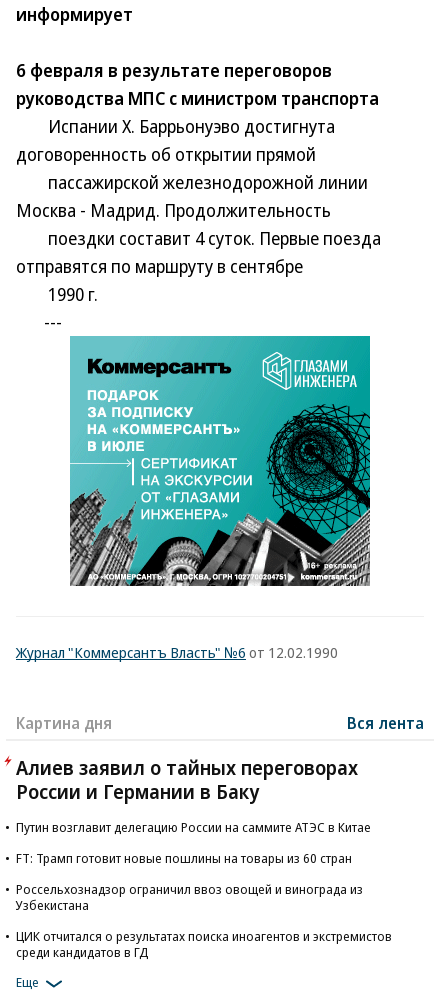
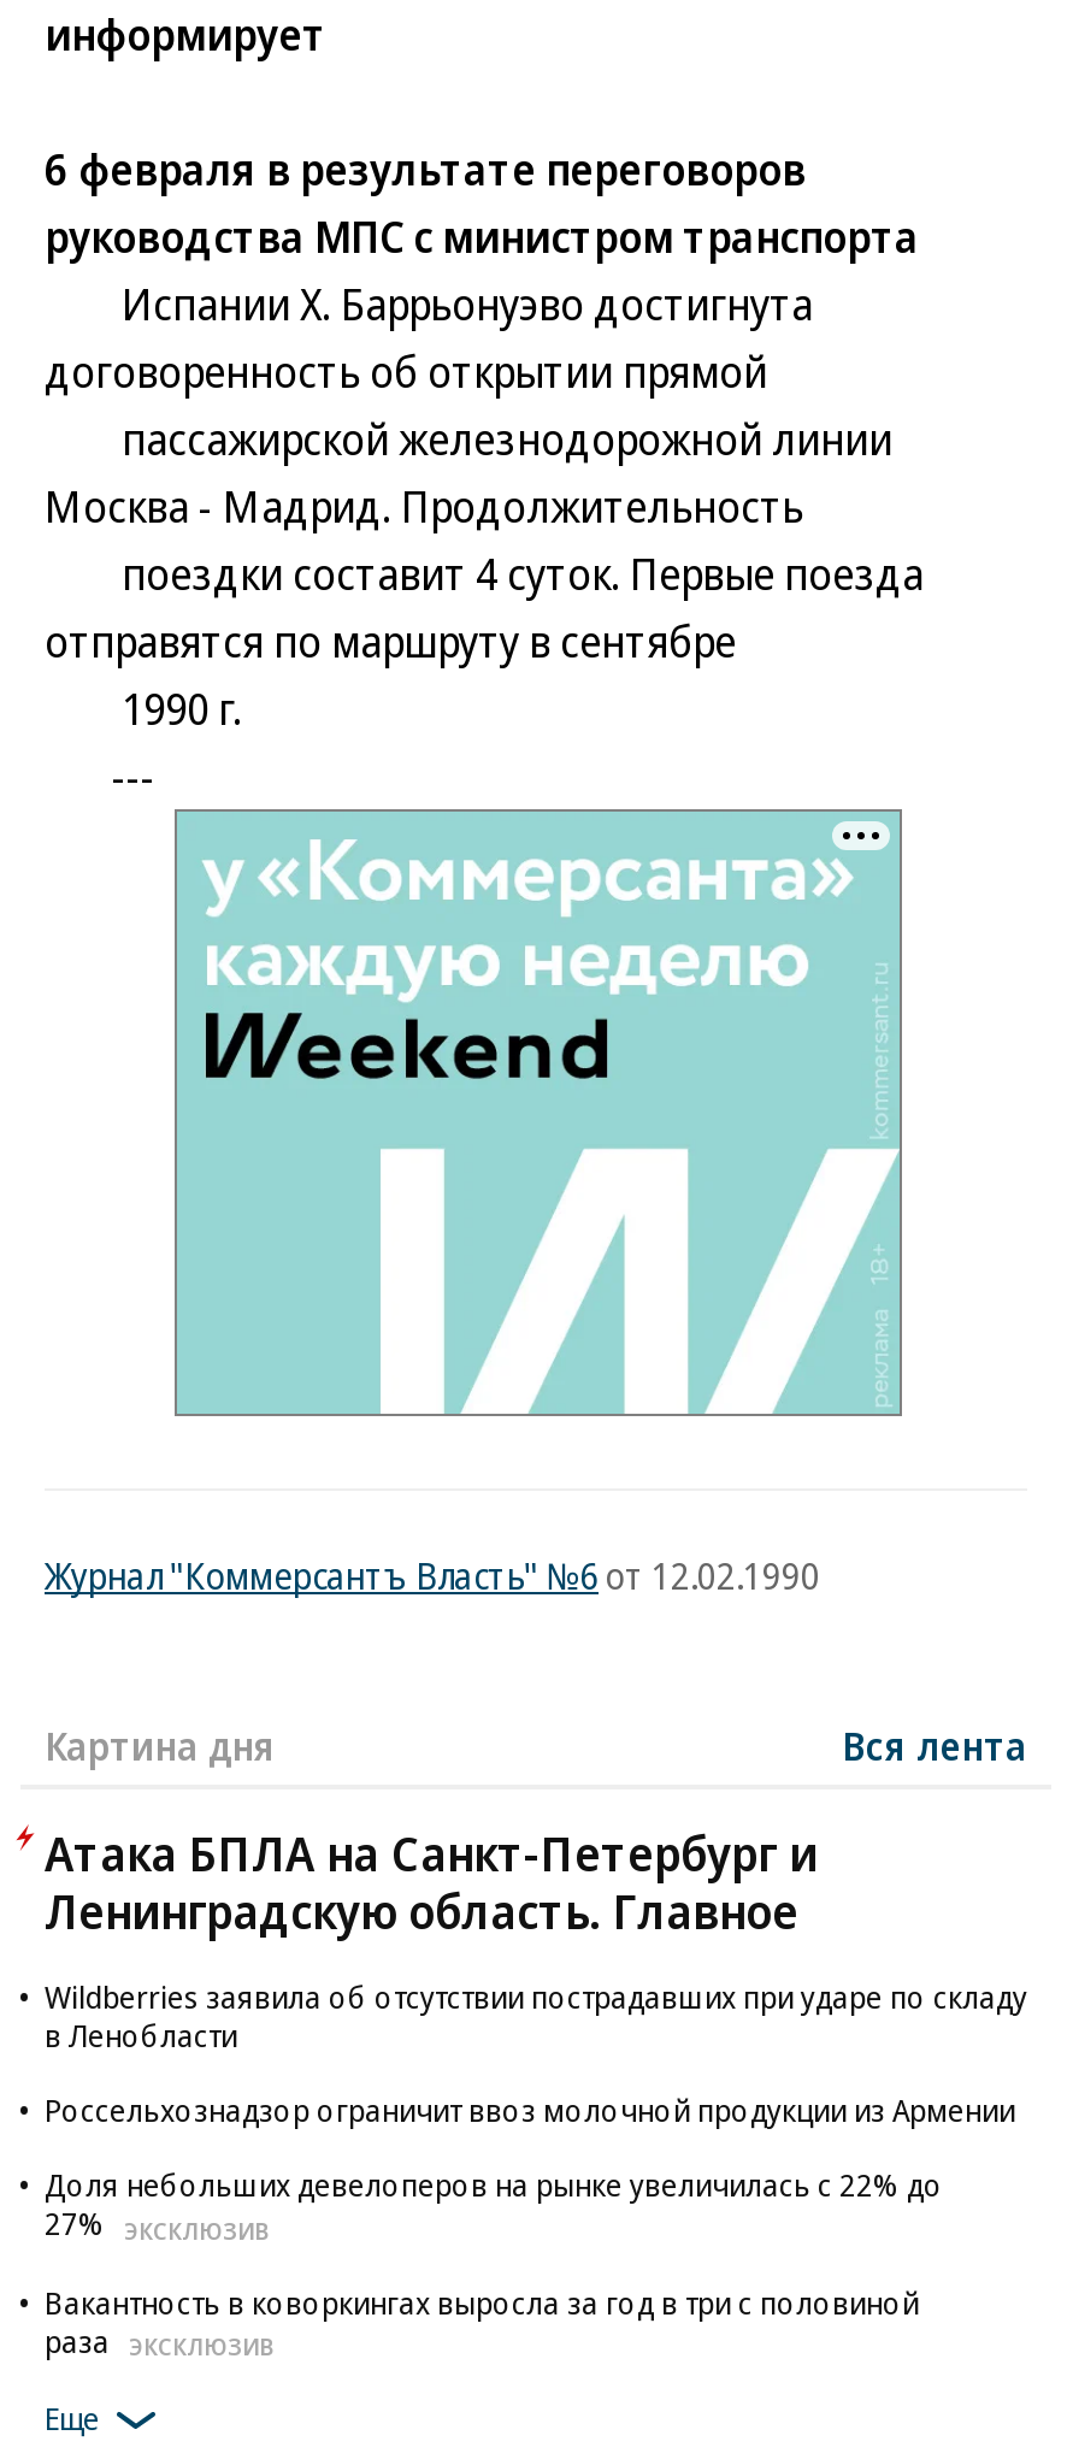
[70,335,372,586] [image] -> [172,807,904,1419] [image]
[16,754,358,805] Алиев заявил о тайных переговорах | России и Германии в Баку -> [45,1821,818,1944] Атака БПЛА на Санкт-Петербург и | Ленинградскую область. Главное
[16,818,371,836] Путин возглавит делегацию России на саммите АТЭС в Китае -> [45,1975,1027,2057] Wildberries заявила об отсутствии пострадавших при ударе по складу | в Ленобласти
[16,849,352,867] FT: Трамп готовит новые пошлины на товары из 60 стран -> [45,2088,1015,2132] Россельхознадзор ограничит ввоз молочной продукции из Армении
[16,880,363,914] Россельхознадзор ограничил ввоз овощей и винограда из | Узбекистана -> [45,2163,943,2246] Доля небольших девелоперов на рынке увеличилась с 22% до | 27% ЭКСКЛЮЗИВ
[16,927,392,961] ЦИК отчитался о результатах поиска иноагентов и экстремистов | среди кандидатов в ГД -> [45,2280,919,2363] Вакантность в коворкингах выросла за год в три с половиной | раза ЭКСКЛЮЗИВ

